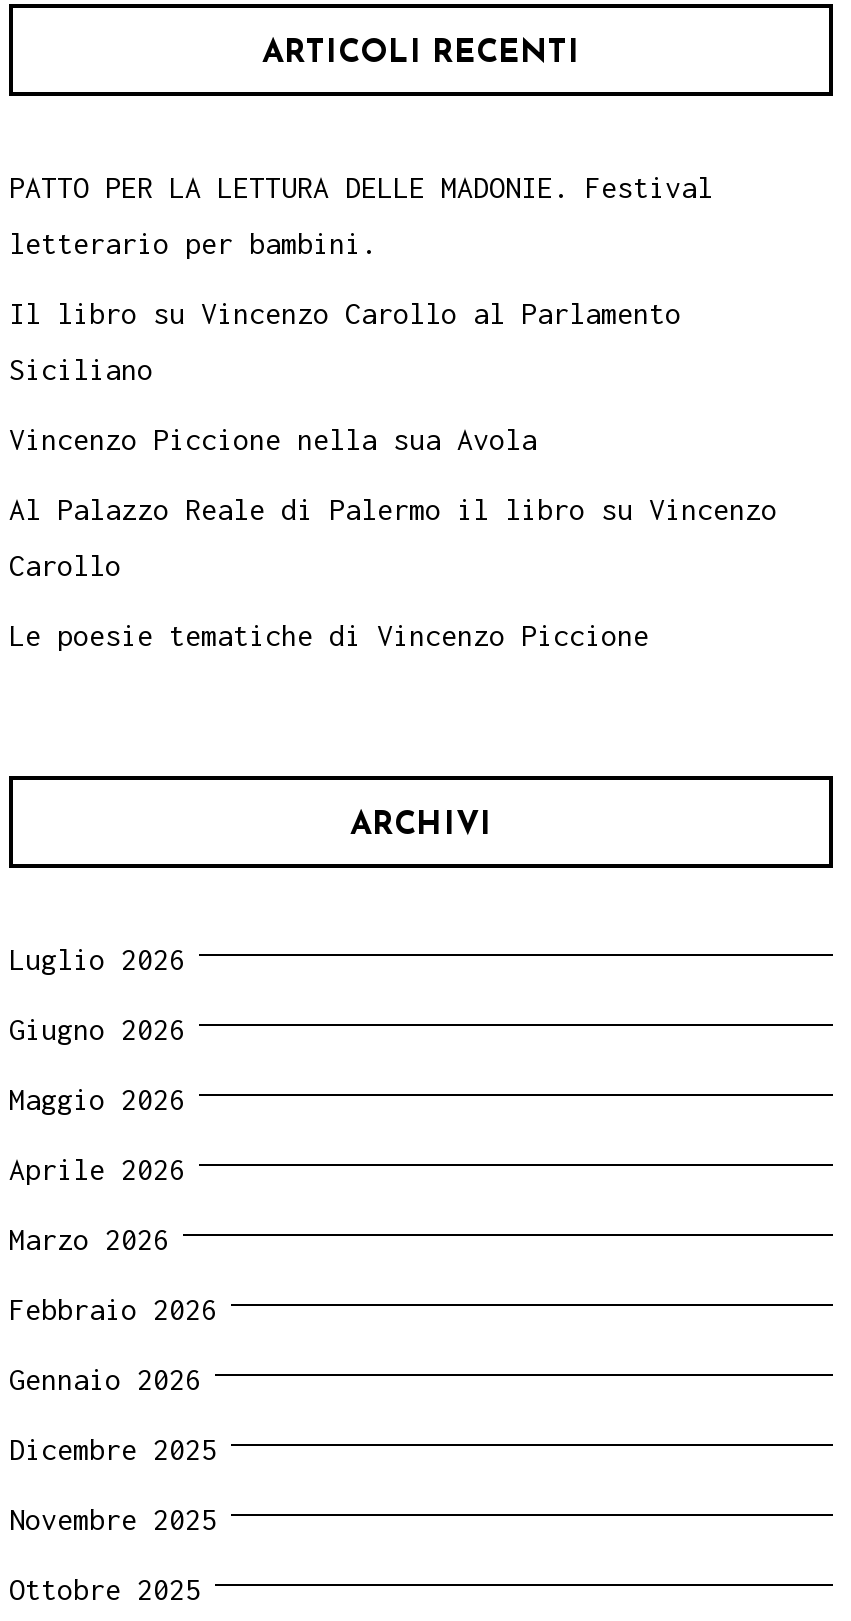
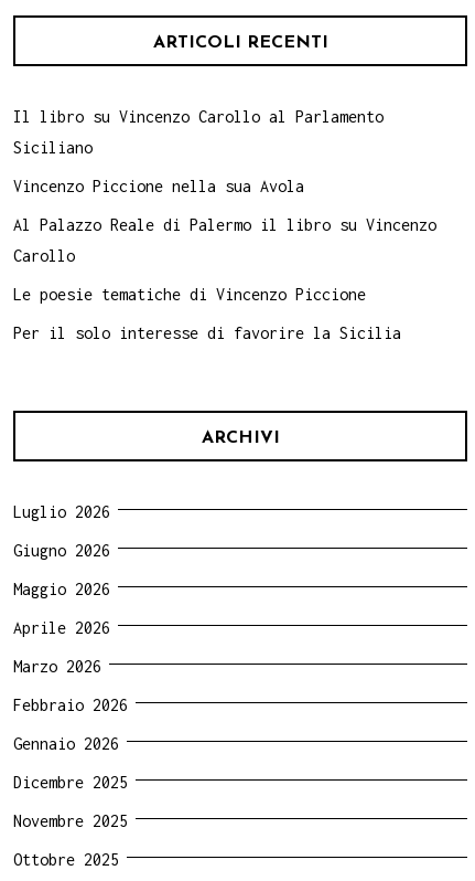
[9,170,713,260] PATTO PER LA LETTURA DELLE MADONIE. Festival | letterario per bambini. -> none
moved [9,296,777,652] -> [13,107,436,304]: Il libro su Vincenzo Carollo al Parlamento | Siciliano | Vincenzo Piccione nella sua Avola | Al Palazzo Reale di Palermo il libro su Vincenzo | Carollo | Le poesie tematiche di Vincenzo Piccione
none -> [13,323,401,342] Per il solo interesse di favorire la Sicilia

